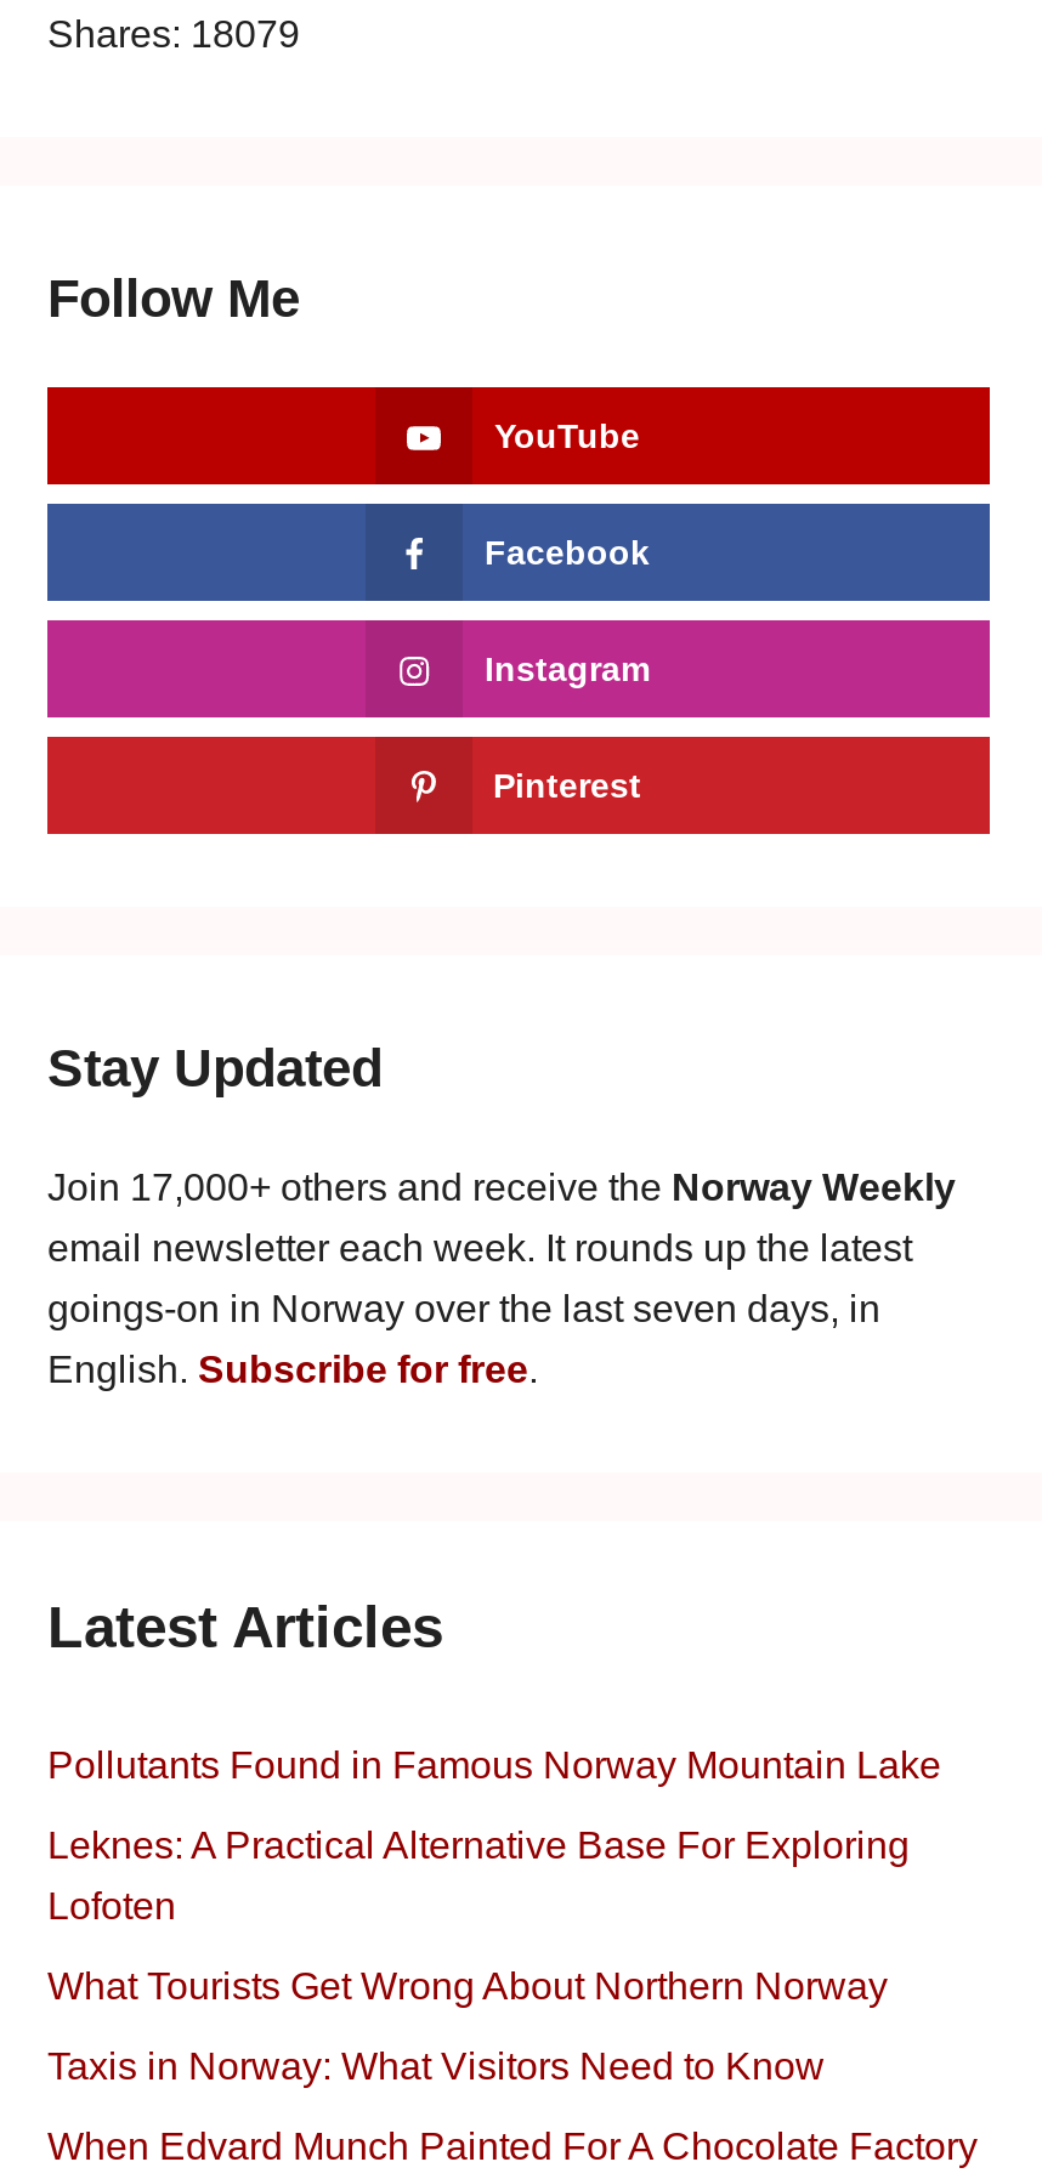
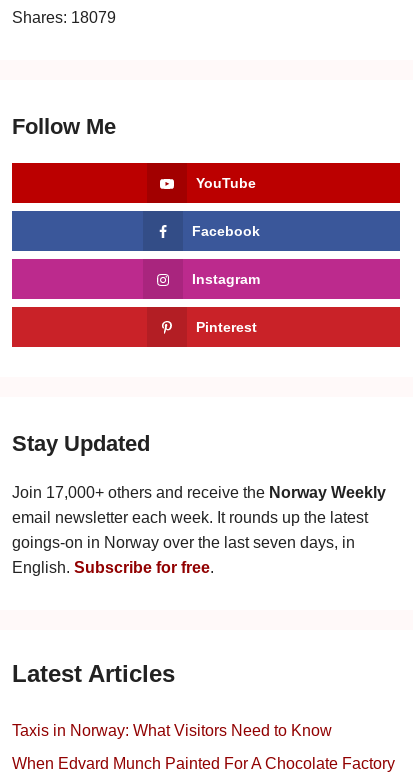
[47,1745,941,2007] Pollutants Found in Famous Norway Mountain Lake | Leknes: A Practical Alternative Base For Exploring | Lofoten | What Tourists Get Wrong About Northern Norway -> none

